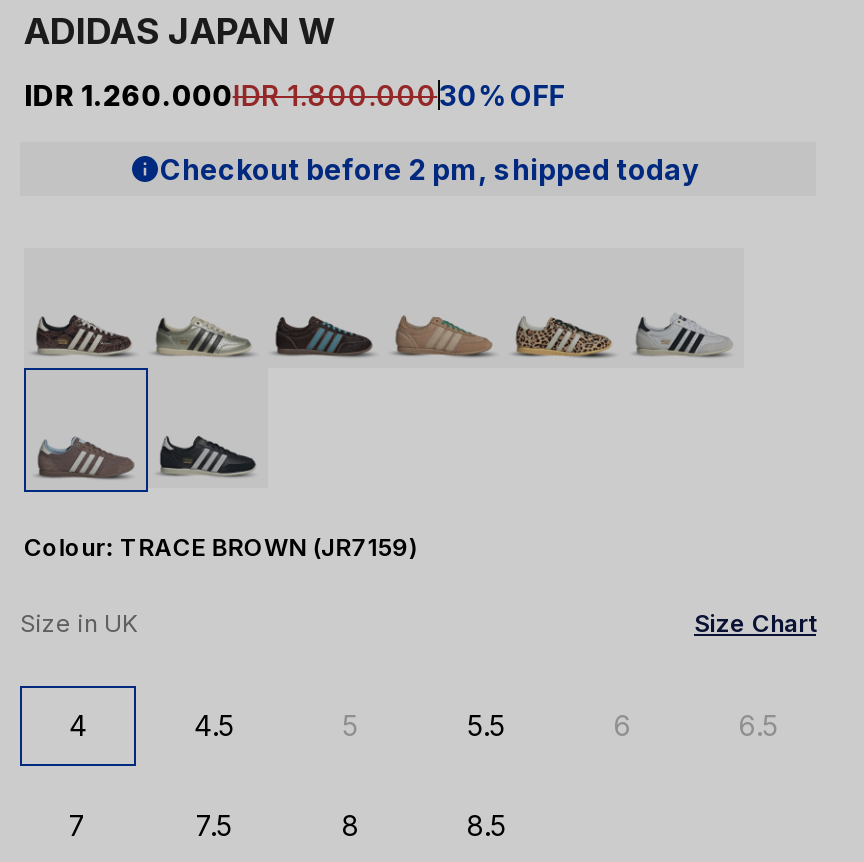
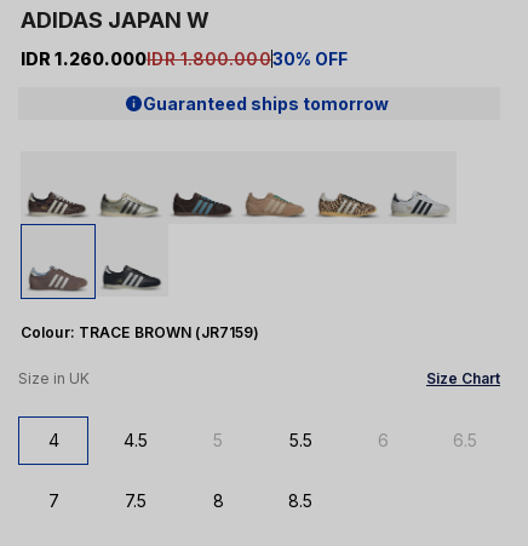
[160,152,698,186] Checkout before 2 pm, shipped today -> [143,93,389,114] Guaranteed ships tomorrow

